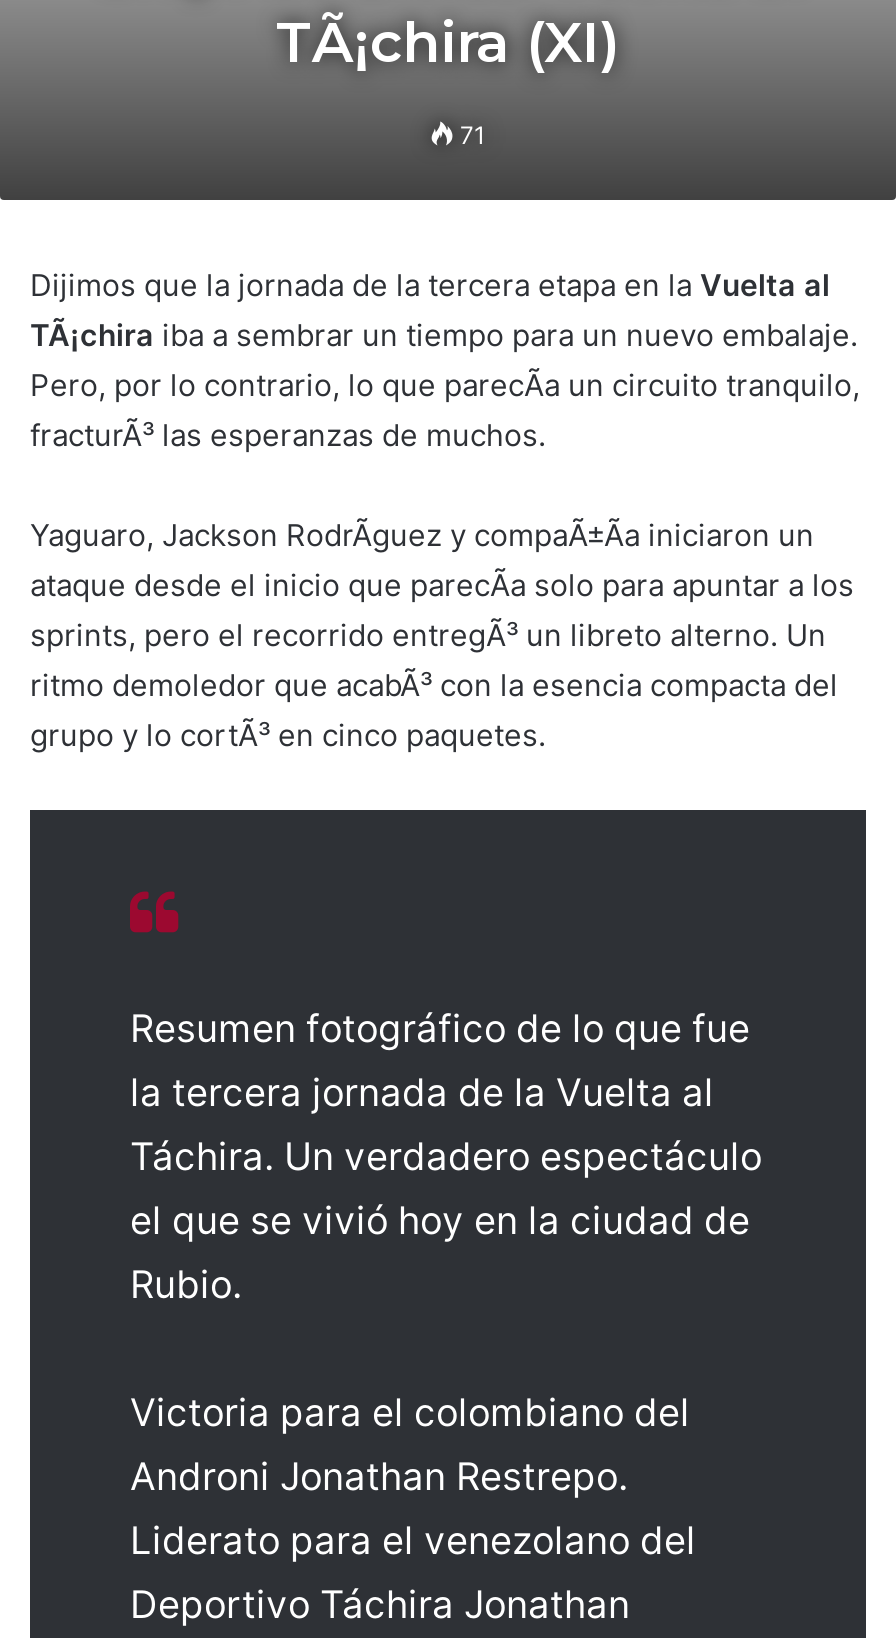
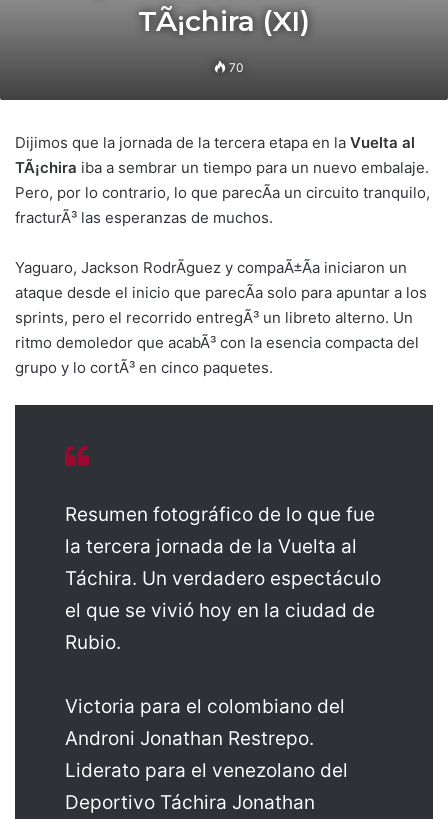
[454,120,486,150] 71 -> [226,60,244,75] 70

